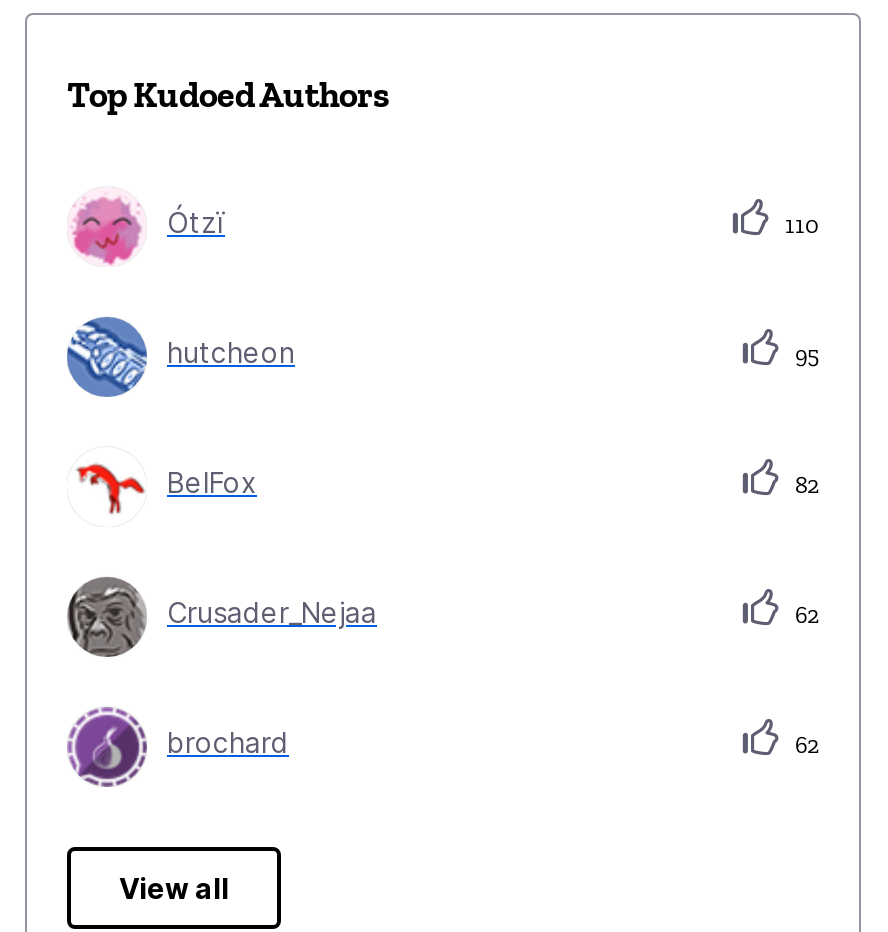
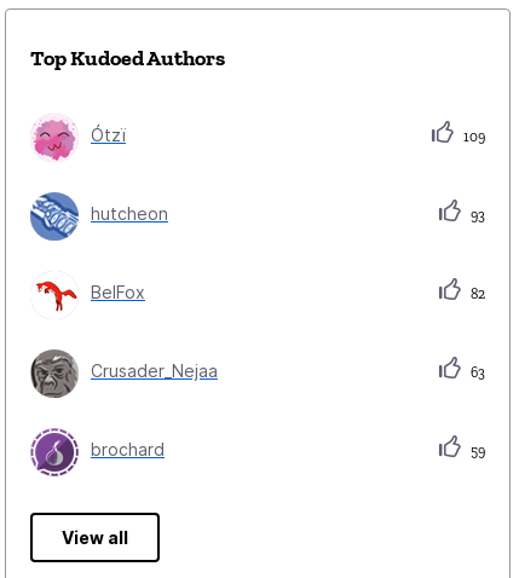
[779,211,819,239] 110 -> [460,128,485,145] 109
[789,341,819,369] 95 -> [467,207,485,224] 93
[789,601,819,629] 62 -> [467,364,485,381] 63
[789,731,819,759] 62 -> [467,443,485,460] 59

